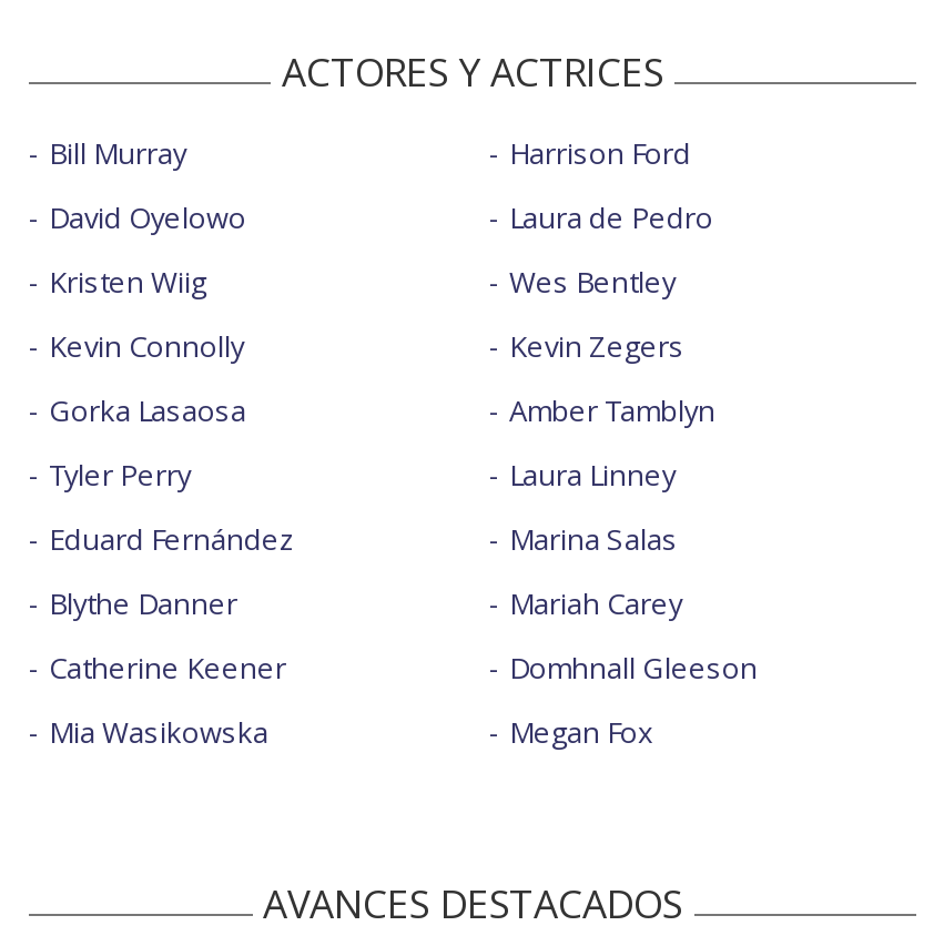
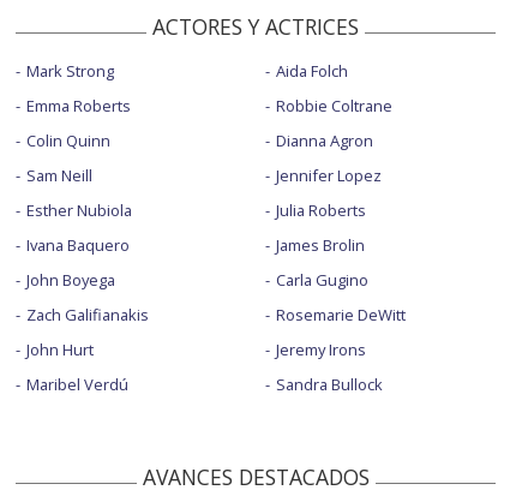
[49,133,186,173] Bill Murray -> [26,60,114,81] Mark Strong
[509,133,691,173] Harrison Ford -> [275,60,347,81] Aida Folch
[49,197,246,237] David Oyelowo -> [26,95,131,116] Emma Roberts
[509,197,713,237] Laura de Pedro -> [275,95,392,116] Robbie Coltrane
[49,261,206,301] Kristen Wiig -> [26,129,110,151] Colin Quinn
[509,261,676,301] Wes Bentley -> [275,129,373,151] Dianna Agron
[49,326,244,366] Kevin Connolly -> [26,164,92,186] Sam Neill
[509,326,684,366] Kevin Zegers -> [275,164,381,186] Jennifer Lopez
[49,390,246,430] Gorka Lasaosa -> [26,199,132,221] Esther Nubiola
[509,390,715,430] Amber Tamblyn -> [275,199,365,221] Julia Roberts
[49,454,191,494] Tyler Perry -> [26,234,130,256] Ivana Baquero
[509,454,676,494] Laura Linney -> [275,234,364,256] James Brolin
[49,519,295,559] Eduard Fernández -> [26,269,115,290] John Boyega
[509,519,678,559] Marina Salas -> [275,269,368,290] Carla Gugino
[49,583,237,623] Blythe Danner -> [26,304,149,325] Zach Galifianakis
[509,583,682,623] Mariah Carey -> [275,304,405,325] Rosemarie DeWitt
[49,647,286,687] Catherine Keener -> [26,338,94,360] John Hurt
[509,647,758,687] Domhnall Gleeson -> [275,338,365,360] Jeremy Irons
[49,712,268,751] Mia Wasikowska -> [26,373,128,395] Maribel Verdú
[509,712,653,751] Megan Fox -> [275,373,382,395] Sandra Bullock

